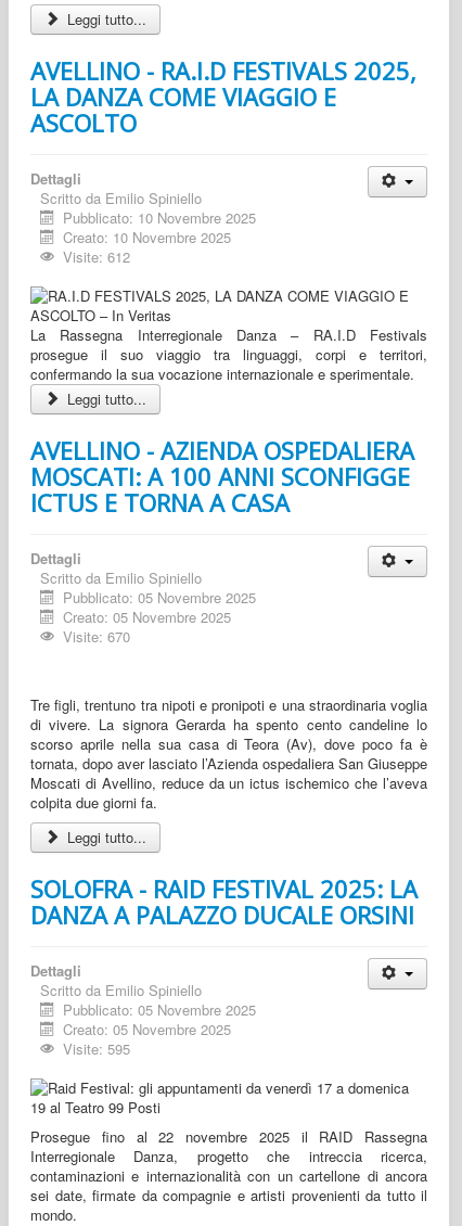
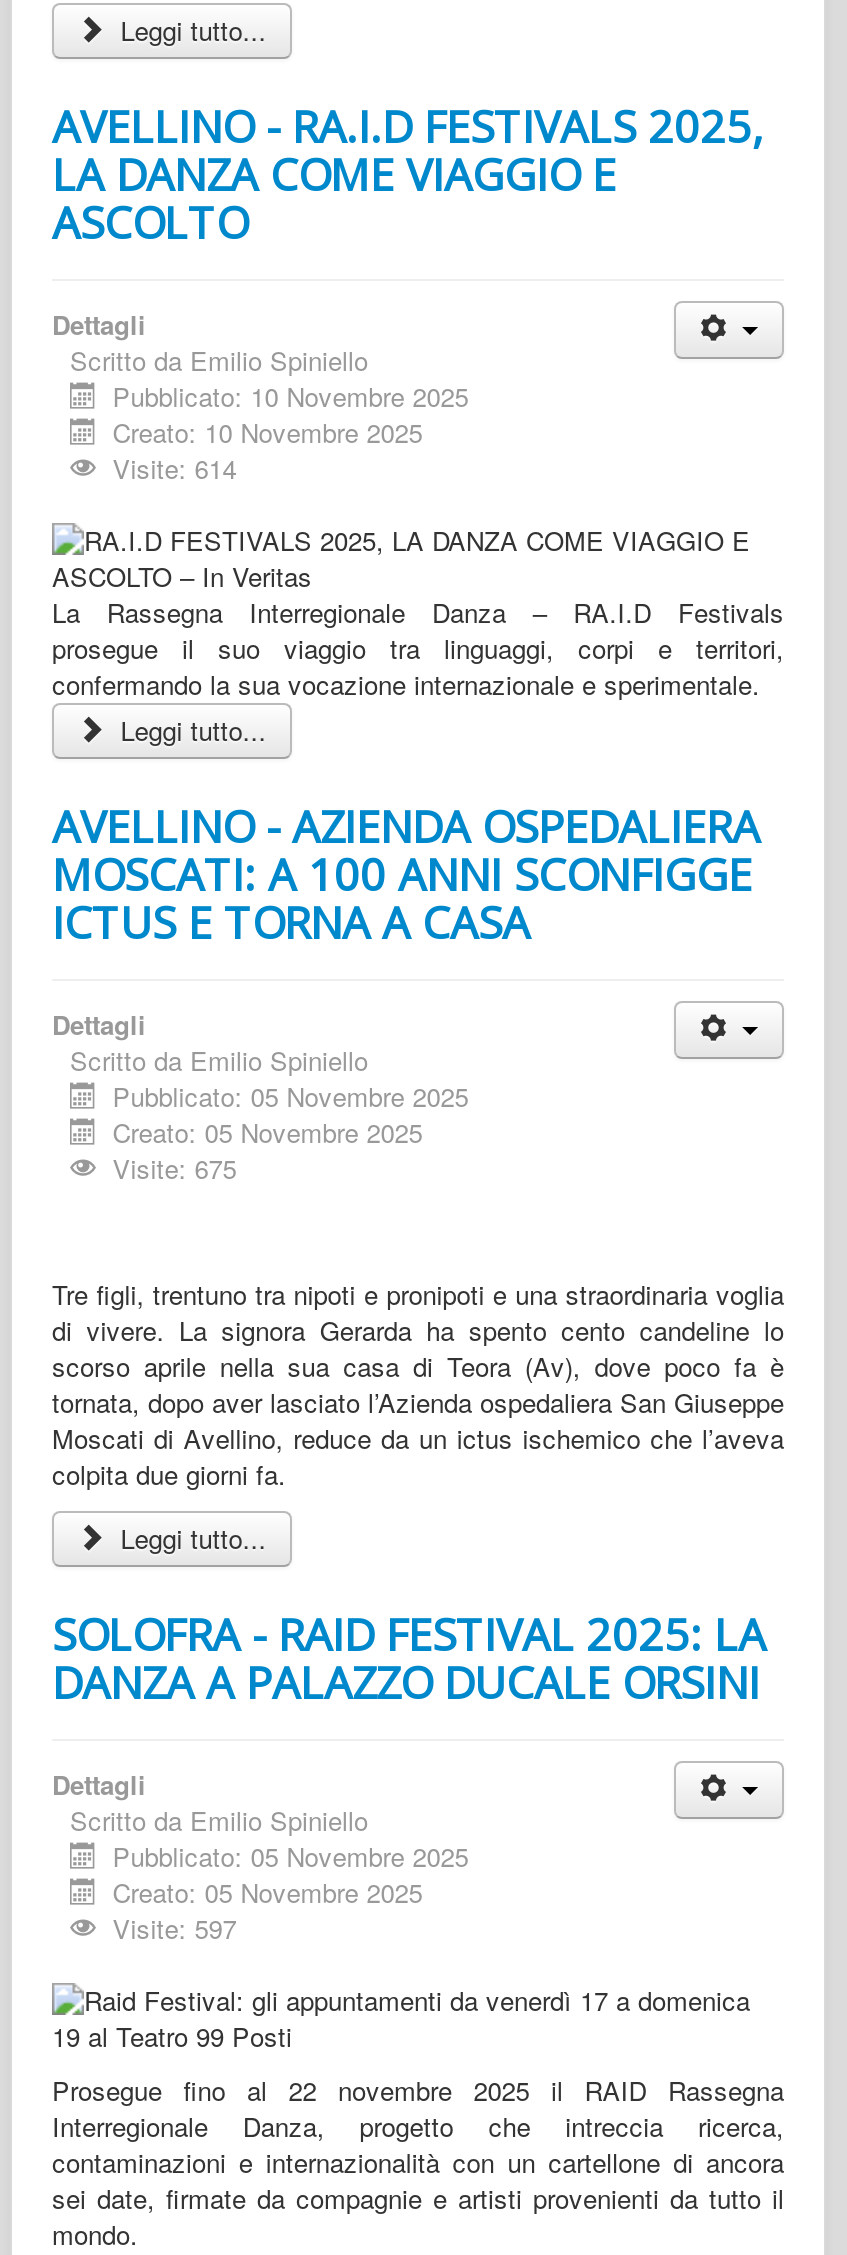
[63,247,130,267] Visite: 612 -> [112,450,236,488] Visite: 614
[63,626,130,647] Visite: 670 -> [112,1150,236,1188] Visite: 675
[63,1039,130,1059] Visite: 595 -> [112,1910,236,1948] Visite: 597

